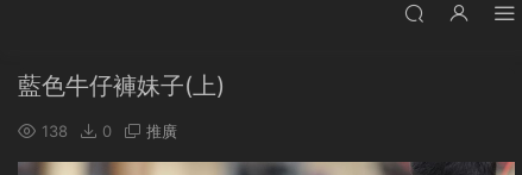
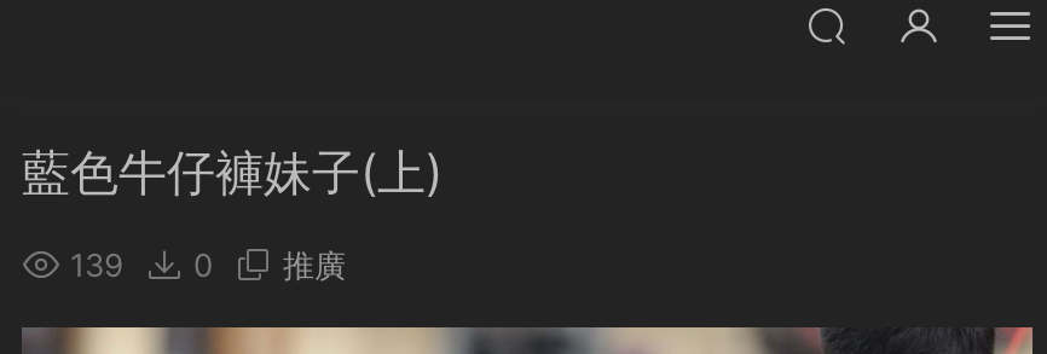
[37,121,177,140] 138 0 推廣 -> [60,245,346,284] 139 0 推廣

